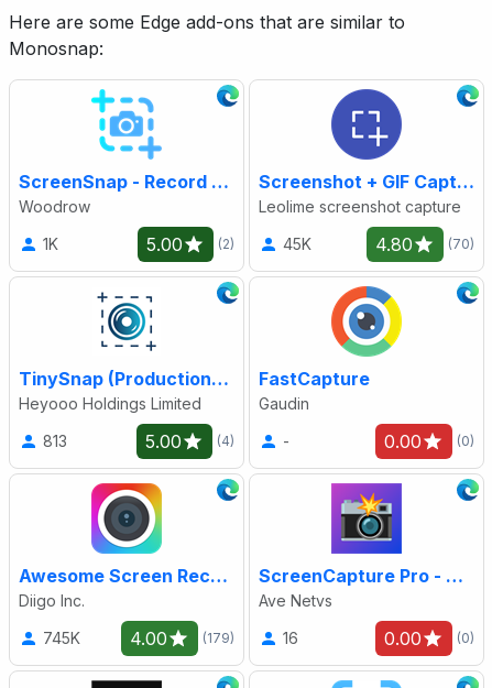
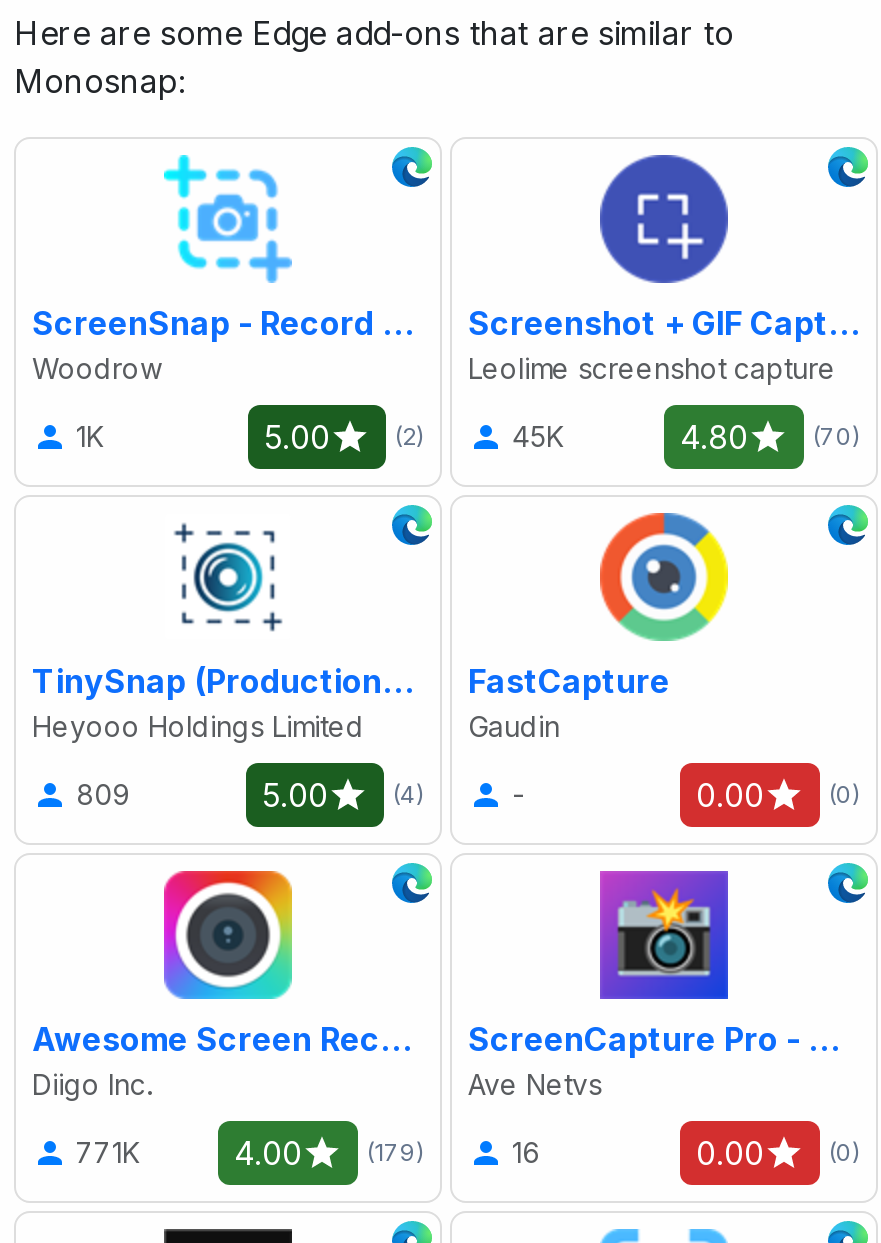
[43,432,67,451] 813 -> [76,778,130,812] 809
[43,629,80,648] 745K -> [76,1136,140,1170] 771K

